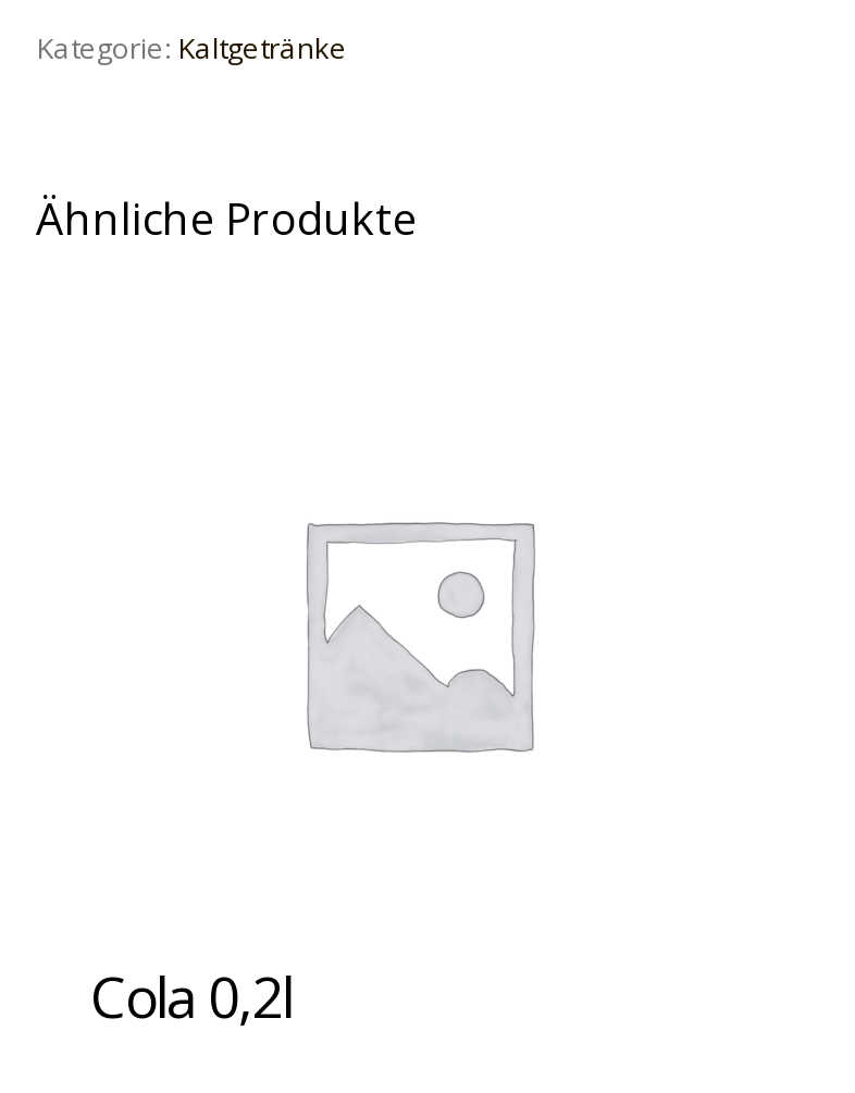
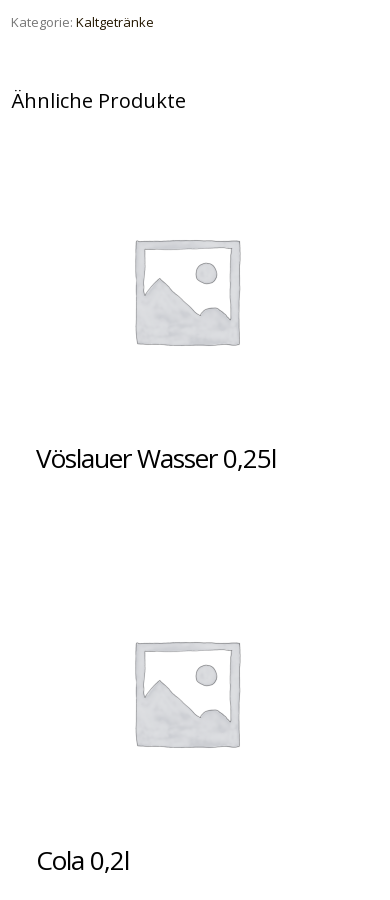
none -> [36,440,276,476] Vöslauer Wasser 0,25l

